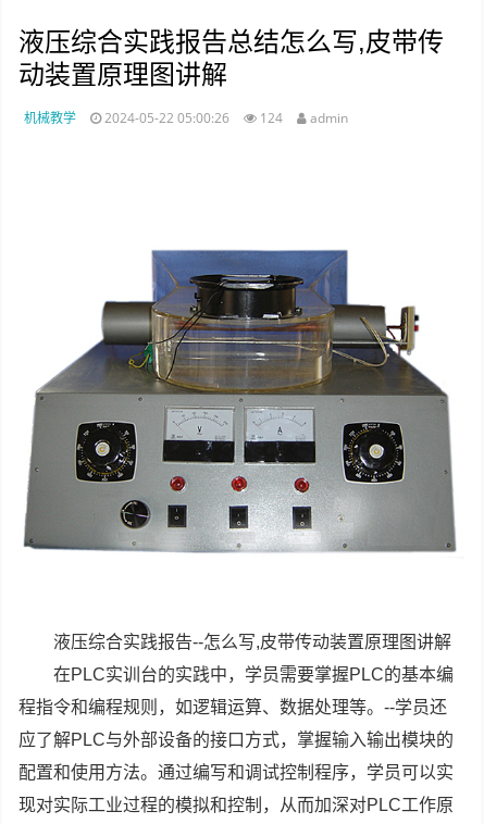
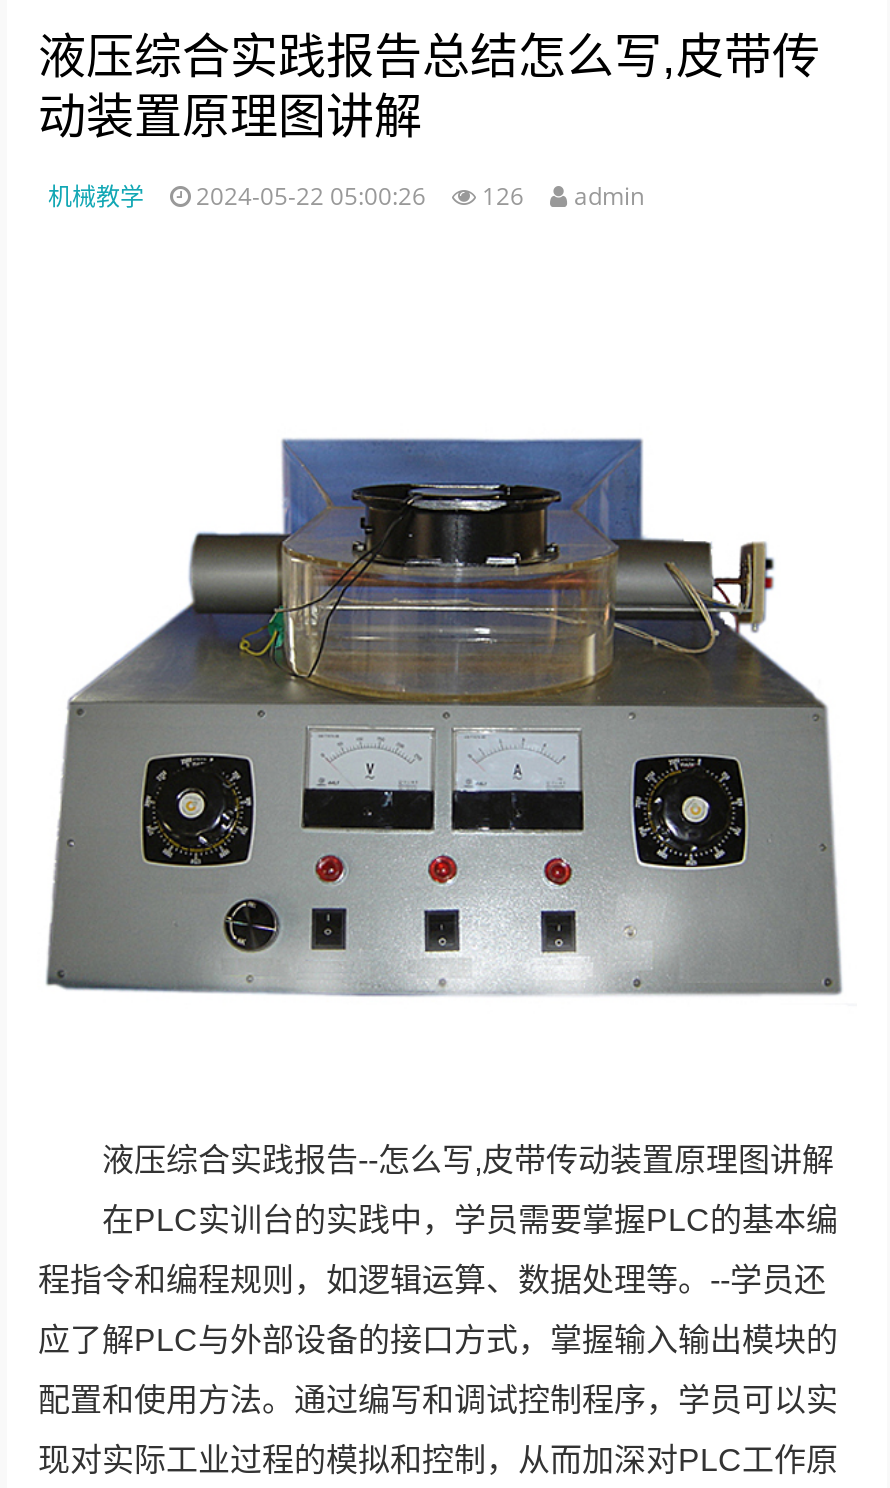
[24,109,349,127] 机械教学 2024-05-22 05:00:26 124 admin -> [48,179,644,213] 机械教学 2024-05-22 05:00:26 126 admin

